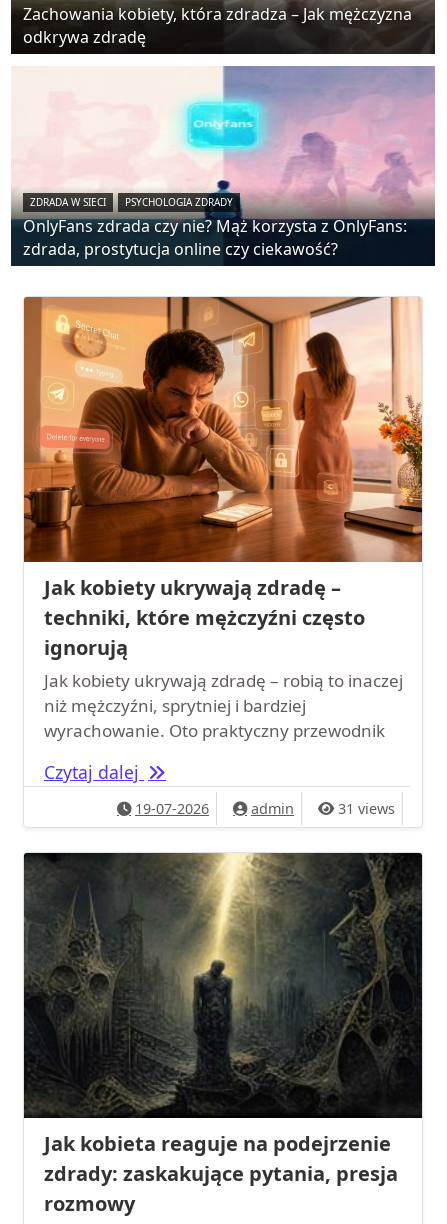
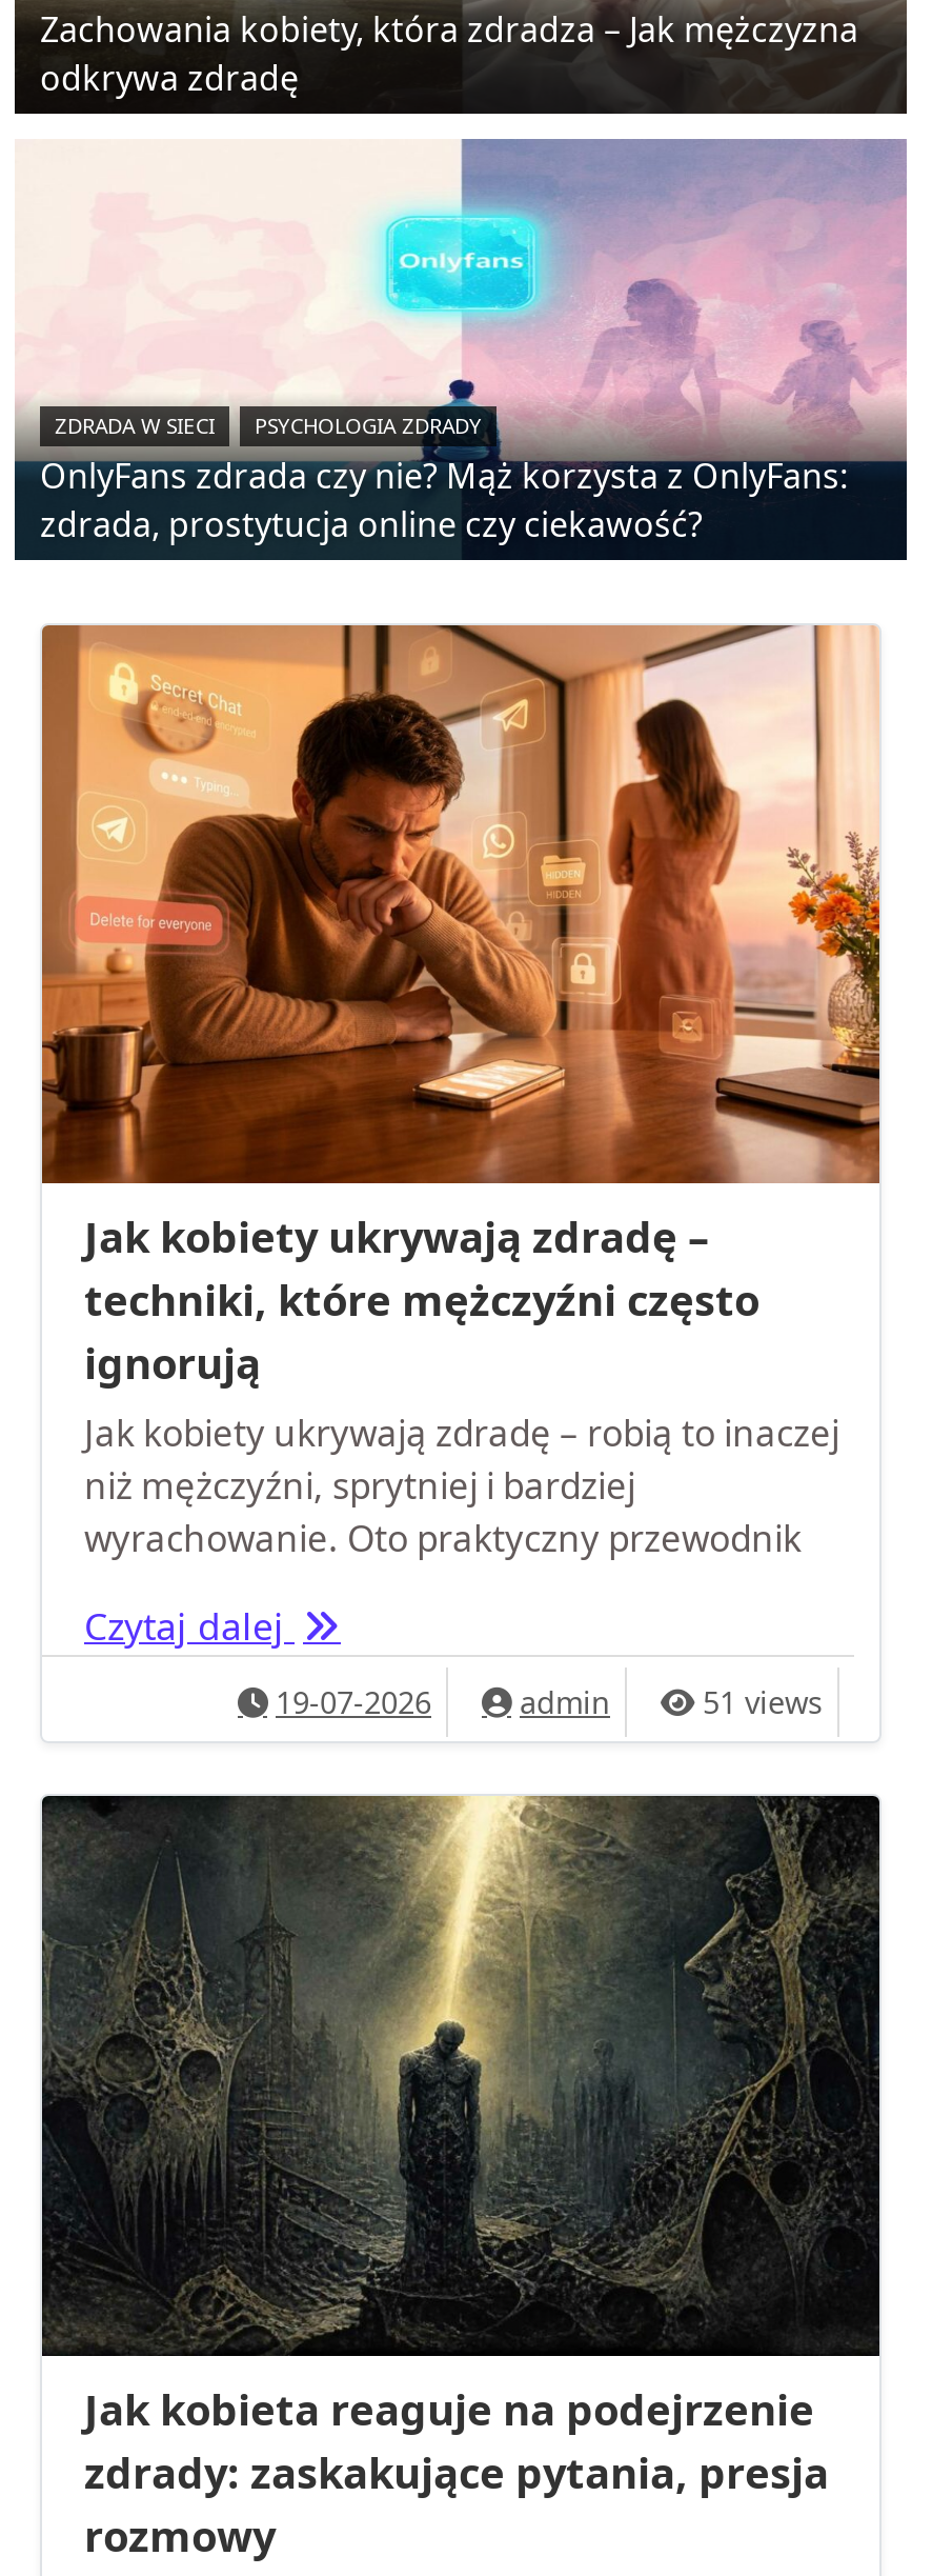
[338,799,395,818] 31 views -> [703,1682,823,1722] 51 views

